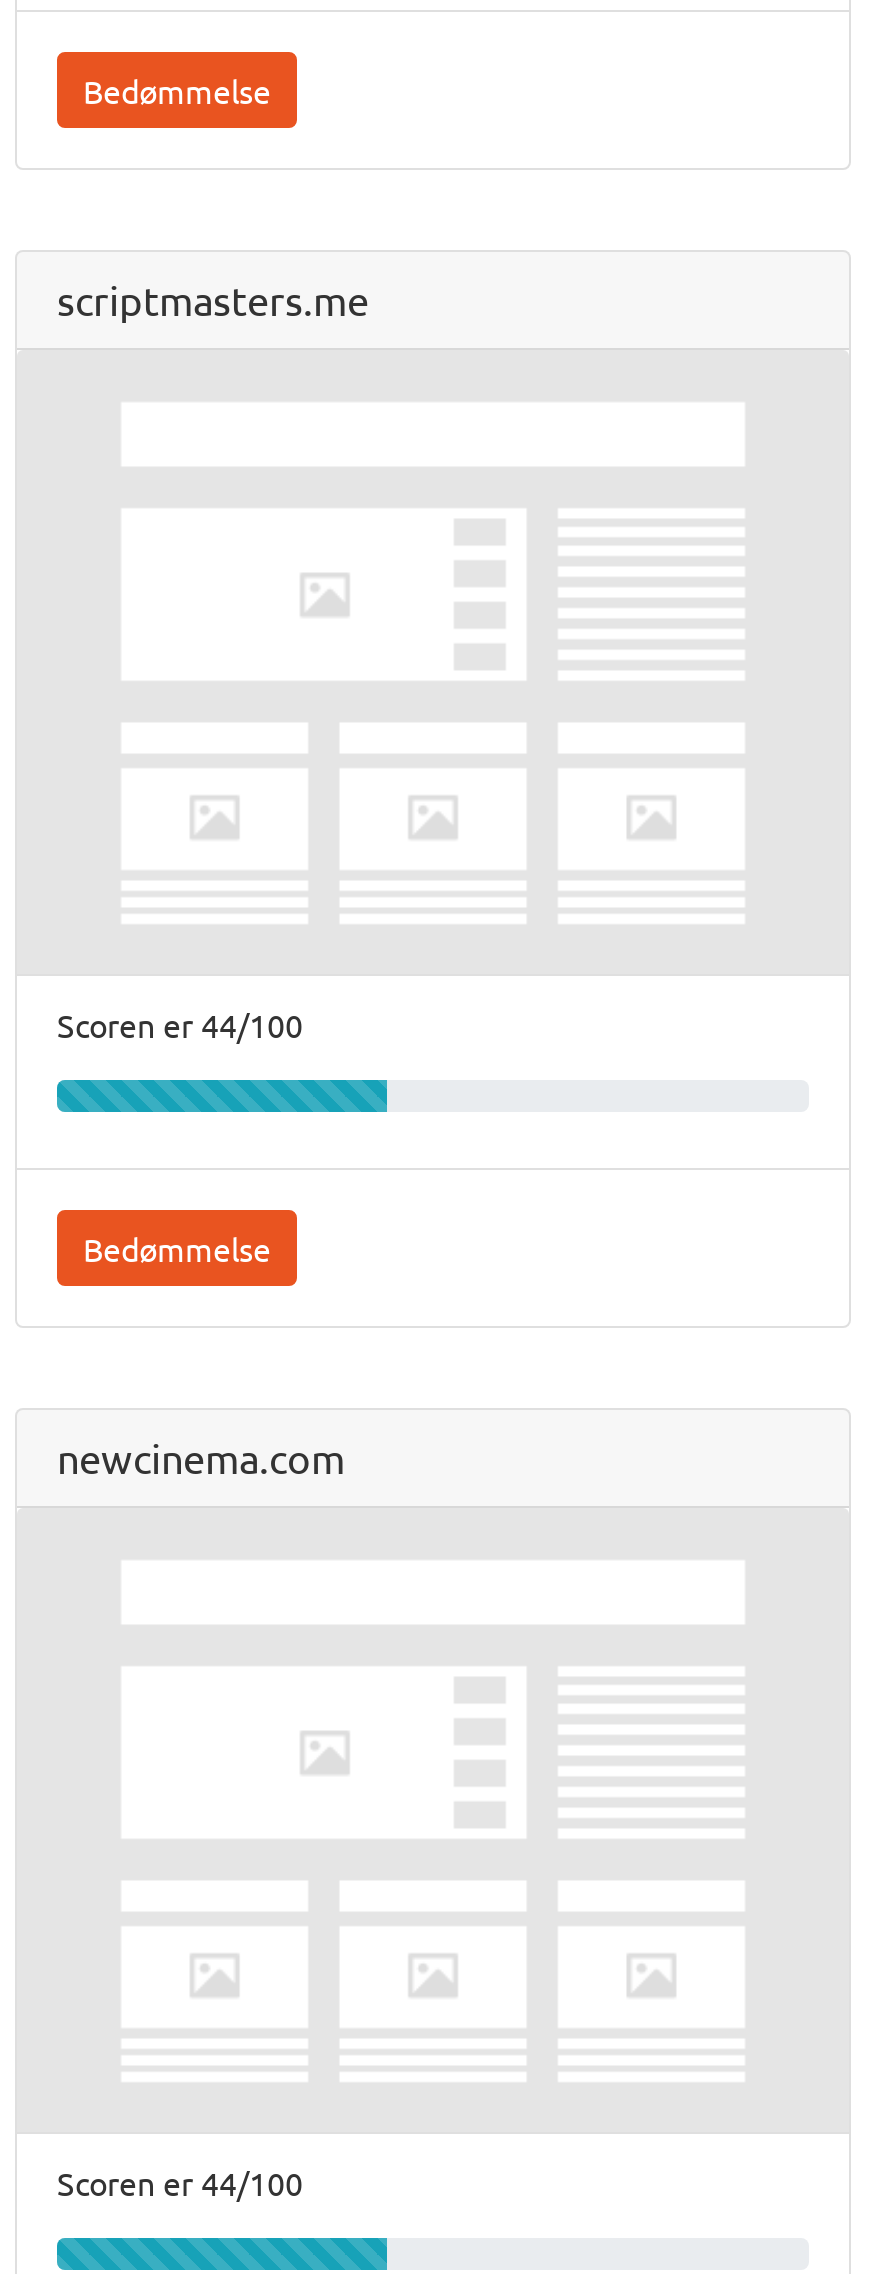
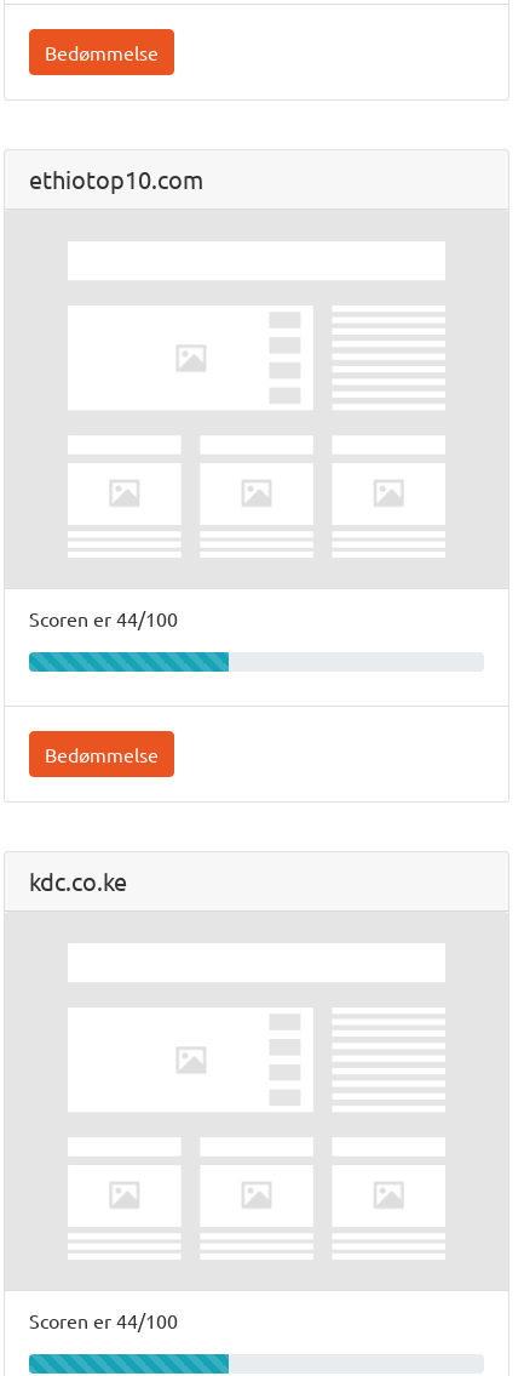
[57,274,369,324] scriptmasters.me -> [29,164,203,194] ethiotop10.com
[57,1432,345,1482] newcinema.com -> [29,866,127,896] kdc.co.ke

